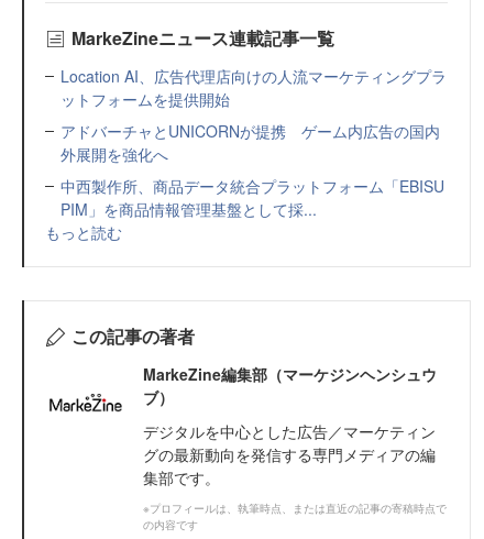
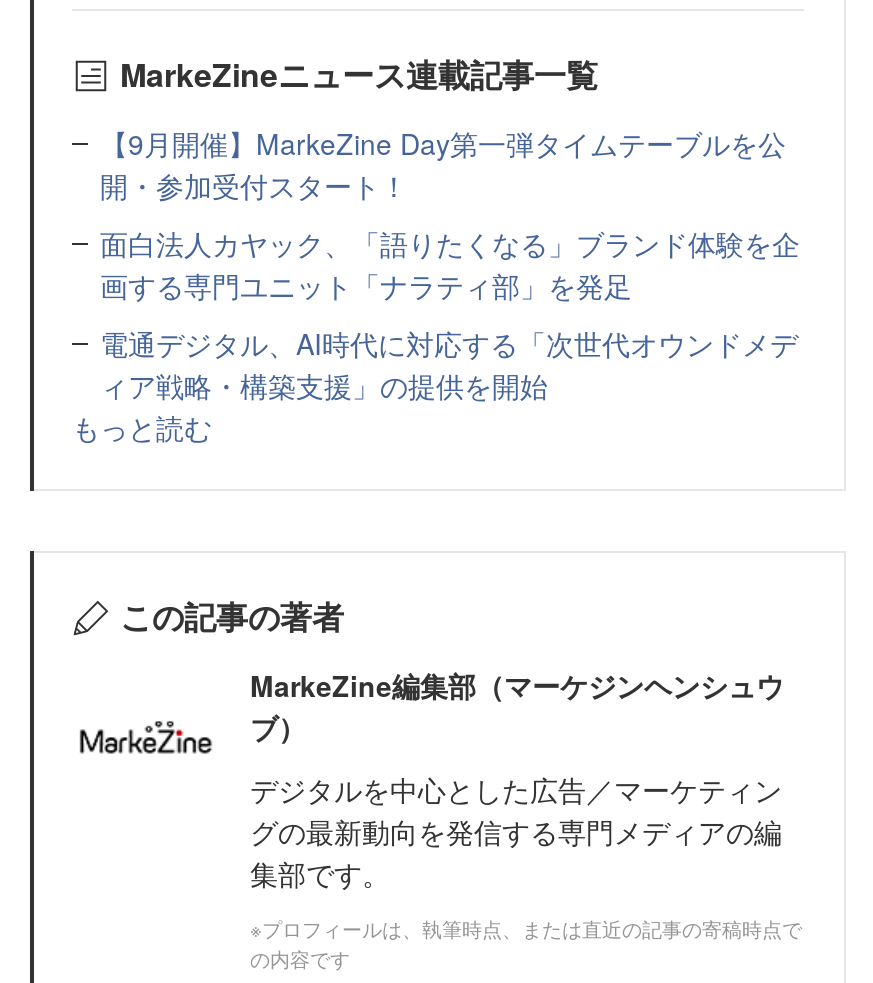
[61,65,447,220] Location AI、広告代理店向けの人流マーケティングプラ | ットフォームを提供開始 | アドバーチャとUNICORNが提携 ゲーム内広告の国内 | 外展開を強化へ | 中西製作所、商品データ統合プラットフォーム「EBISU | PIM」を商品情報管理基盤として採... -> [100,123,800,405] 【9月開催】MarkeZine Day第一弾タイムテーブルを公 | 開・参加受付スタート！ | 面白法人カヤック、「語りたくなる」ブランド体験を企 | 画する専門ユニット「ナラティ部」を発足 | 電通デジタル、AI時代に対応する「次世代オウンドメデ | ィア戦略・構築支援」の提供を開始

